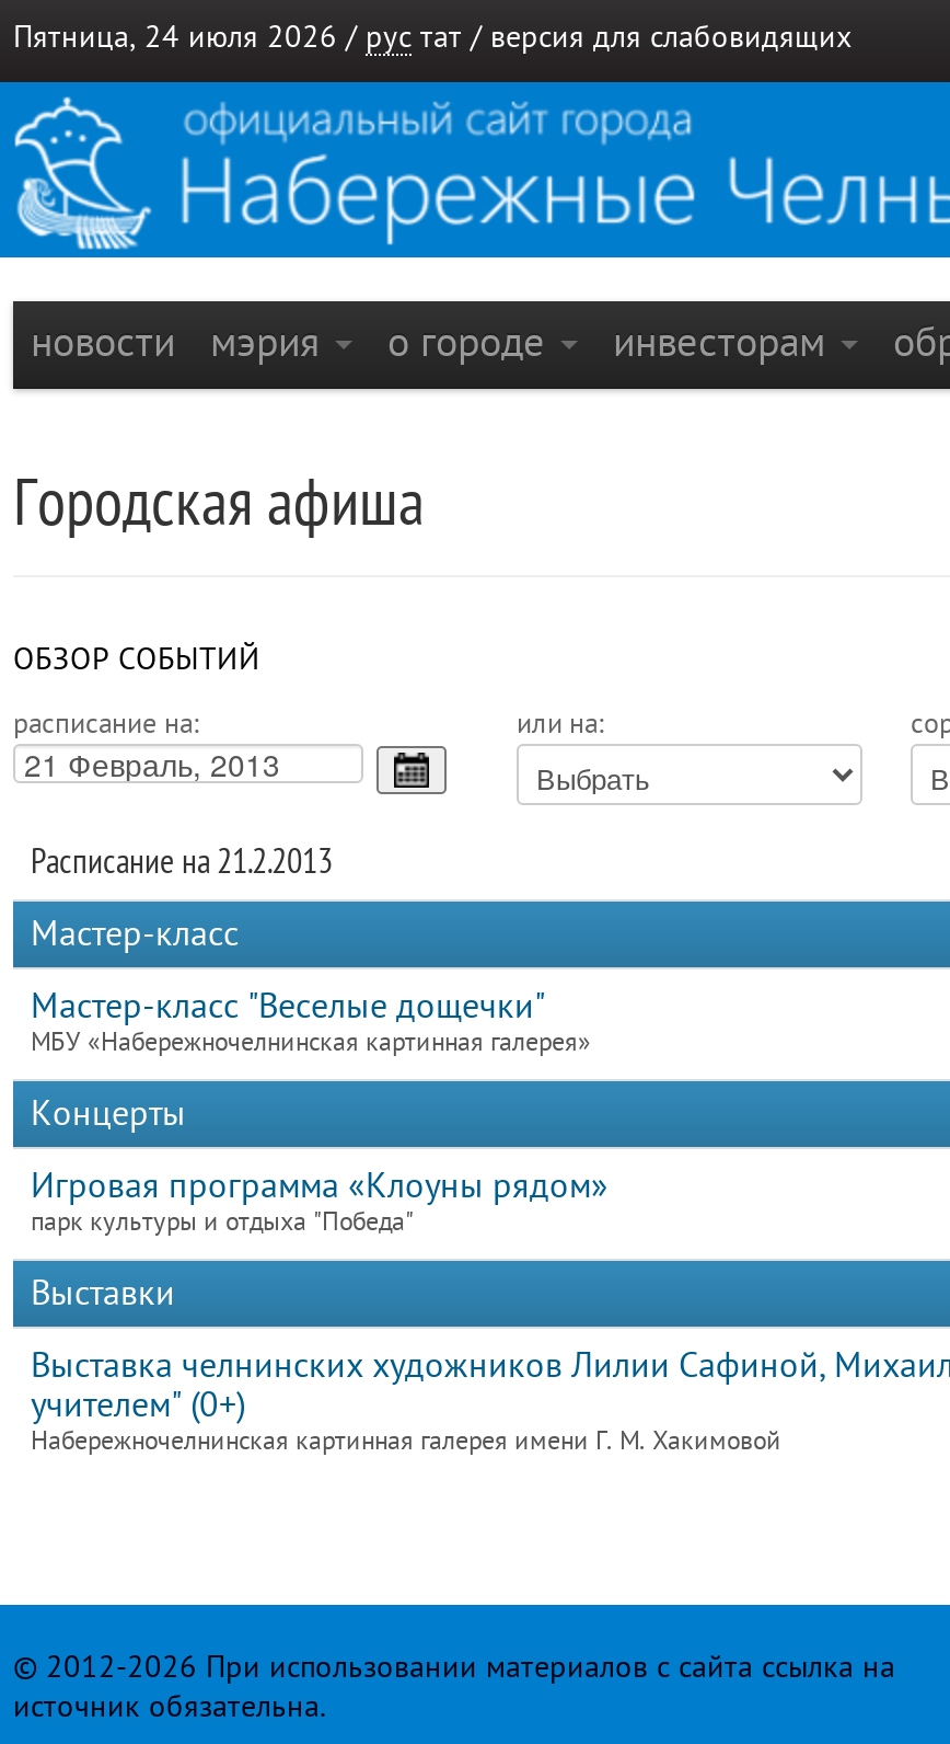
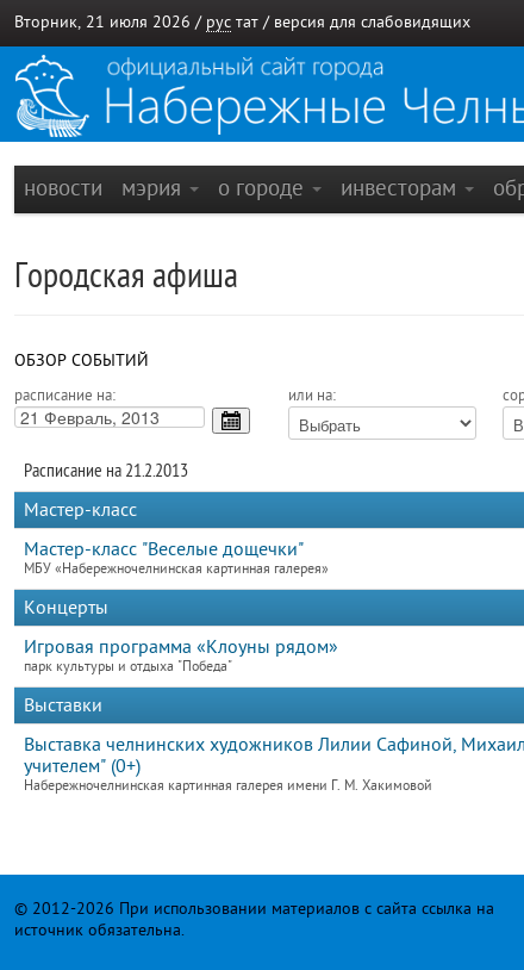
[13,21,851,54] Пятница, 24 июля 2026 / рус тат / версия для слабовидящих -> [14,13,470,31] Вторник, 21 июля 2026 / рус тат / версия для слабовидящих

